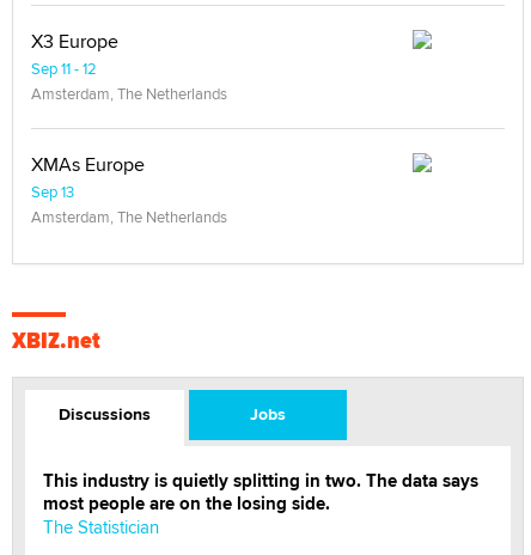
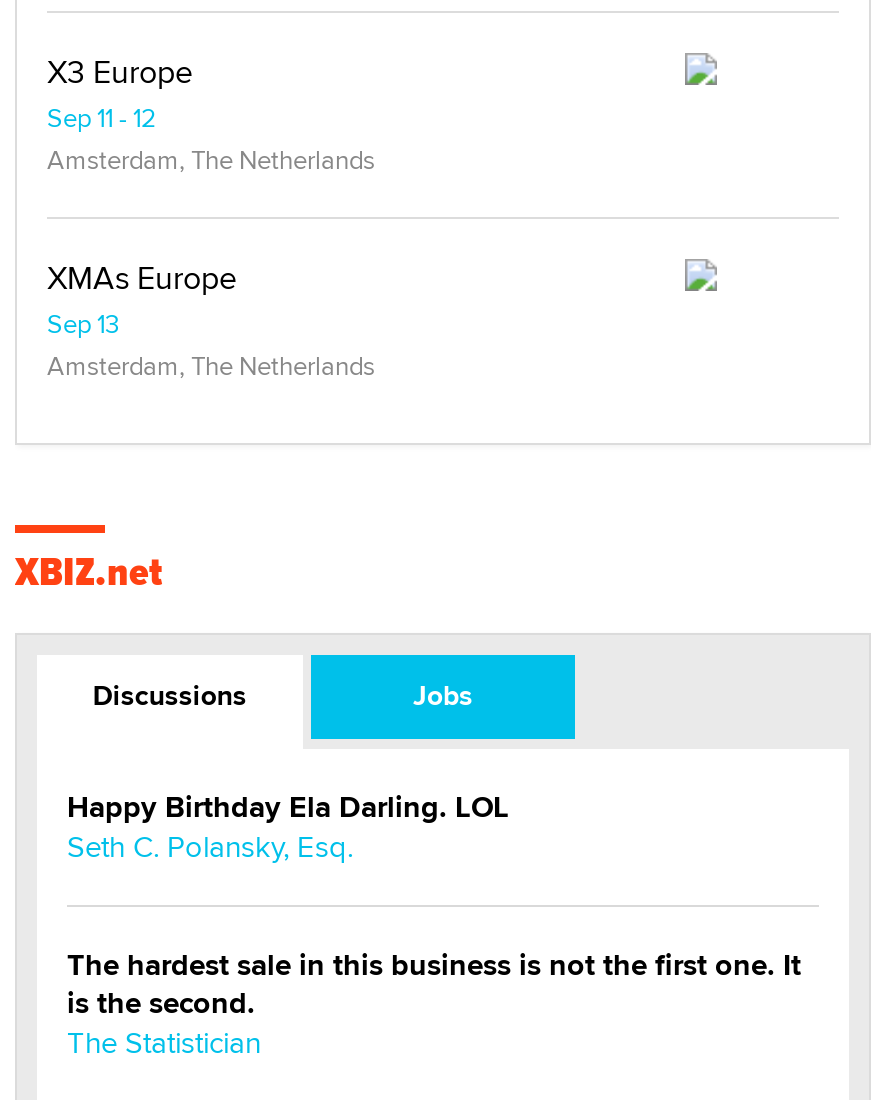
[43,468,478,517] This industry is quietly splitting in two. The data says | most people are on the losing side. -> [67,785,801,1025] Happy Birthday Ela Darling. LOL | Seth C. Polansky, Esq. | The hardest sale in this business is not the first one. It | is the second.

